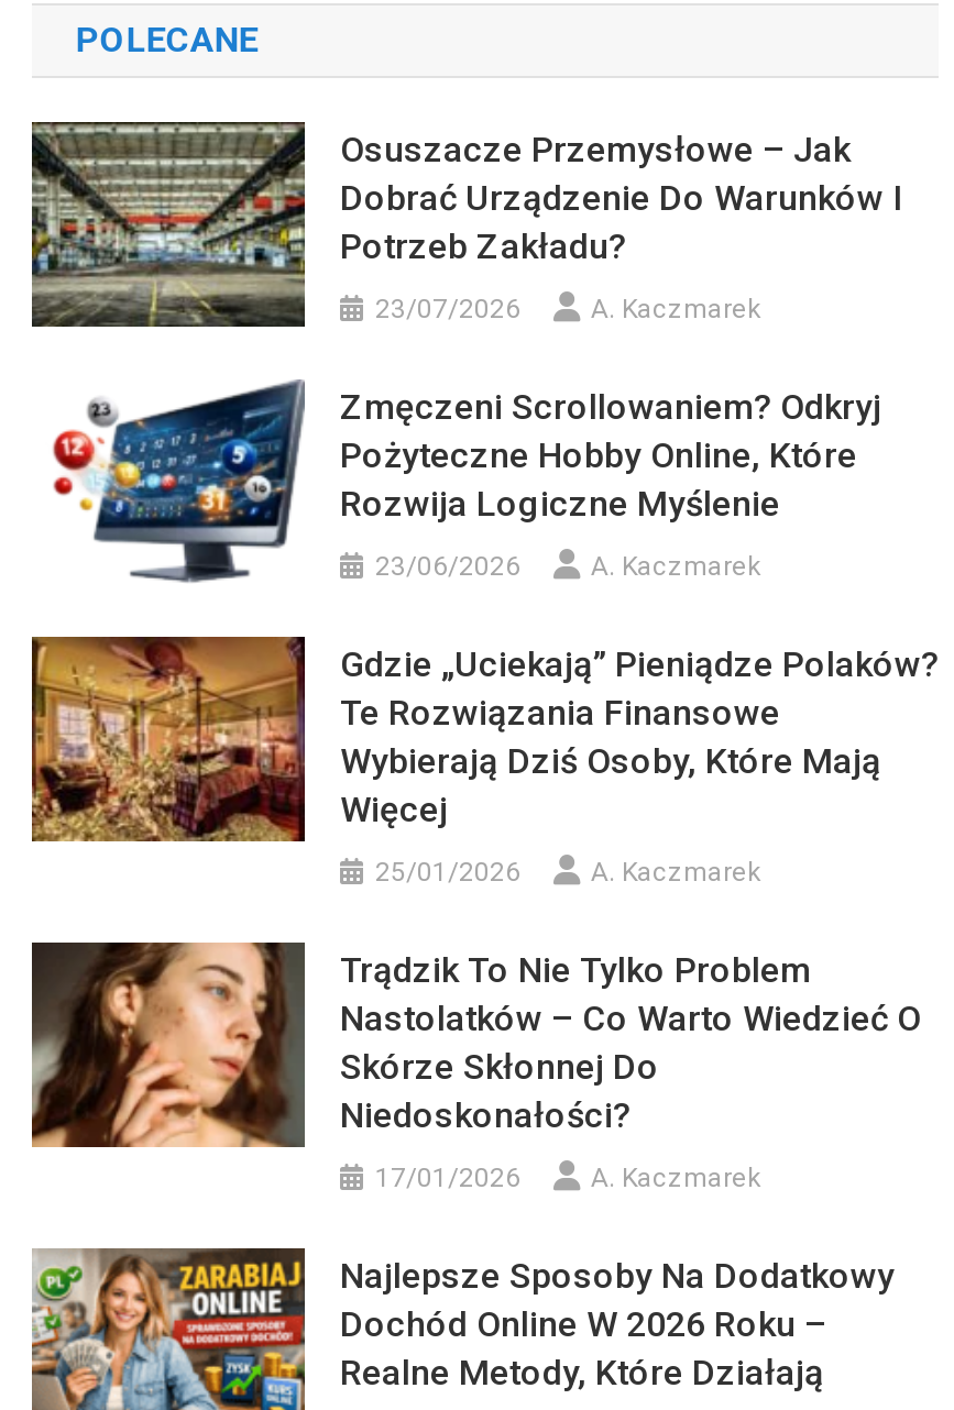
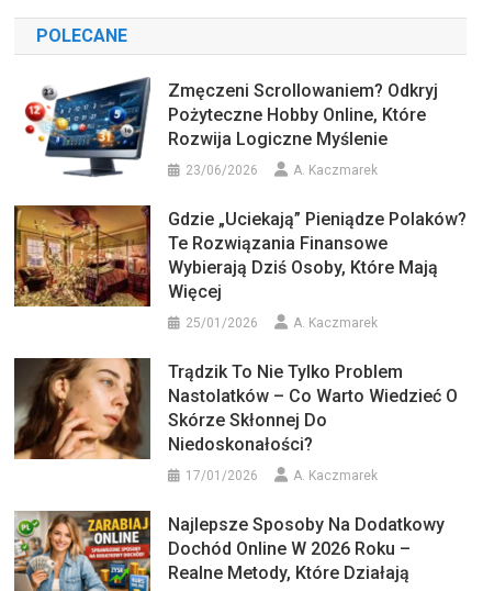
[30,119,901,330] [image] | Osuszacze Przemysłowe – Jak | Dobrać Urządzenie Do Warunków I | Potrzeb Zakładu? | 23/07/2026 | A. Kaczmarek -> none

